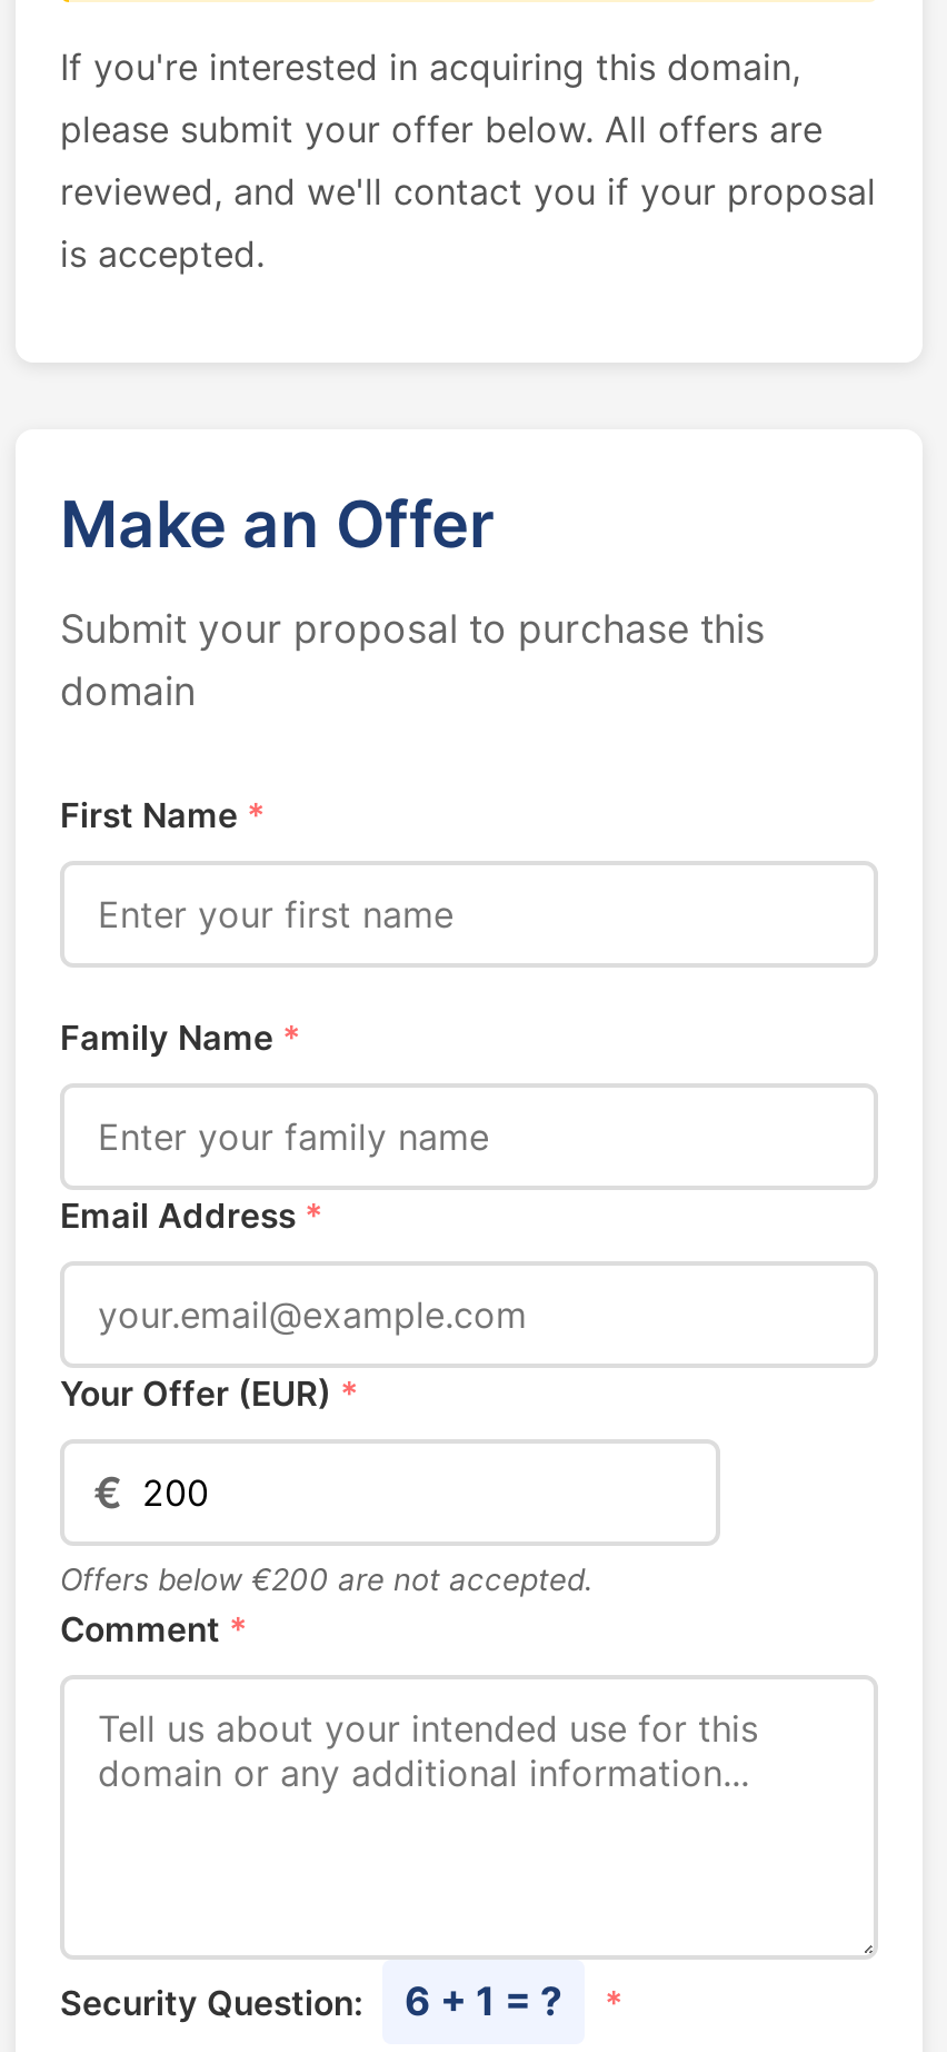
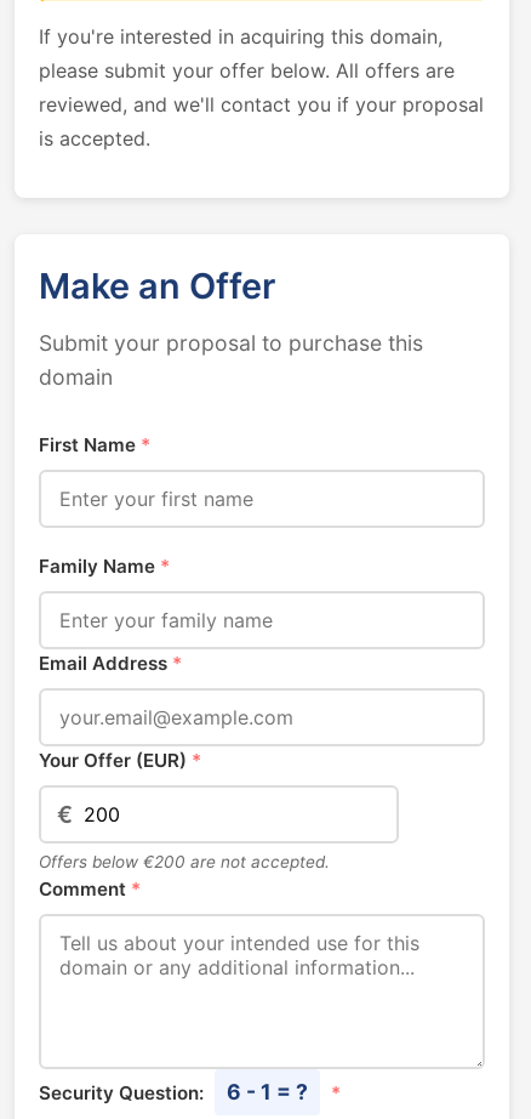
[405,1977,562,2024] 6 + 1 = ? -> [227,1079,308,1104] 6 - 1 = ?

